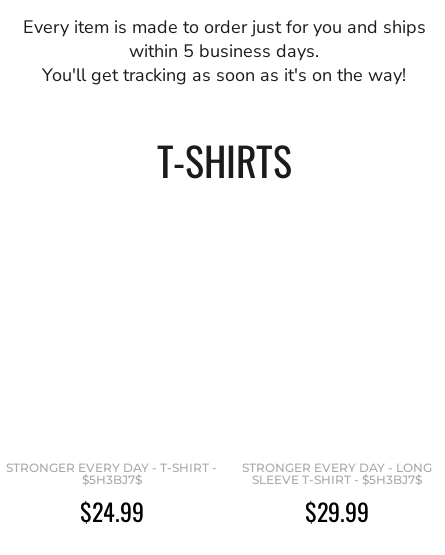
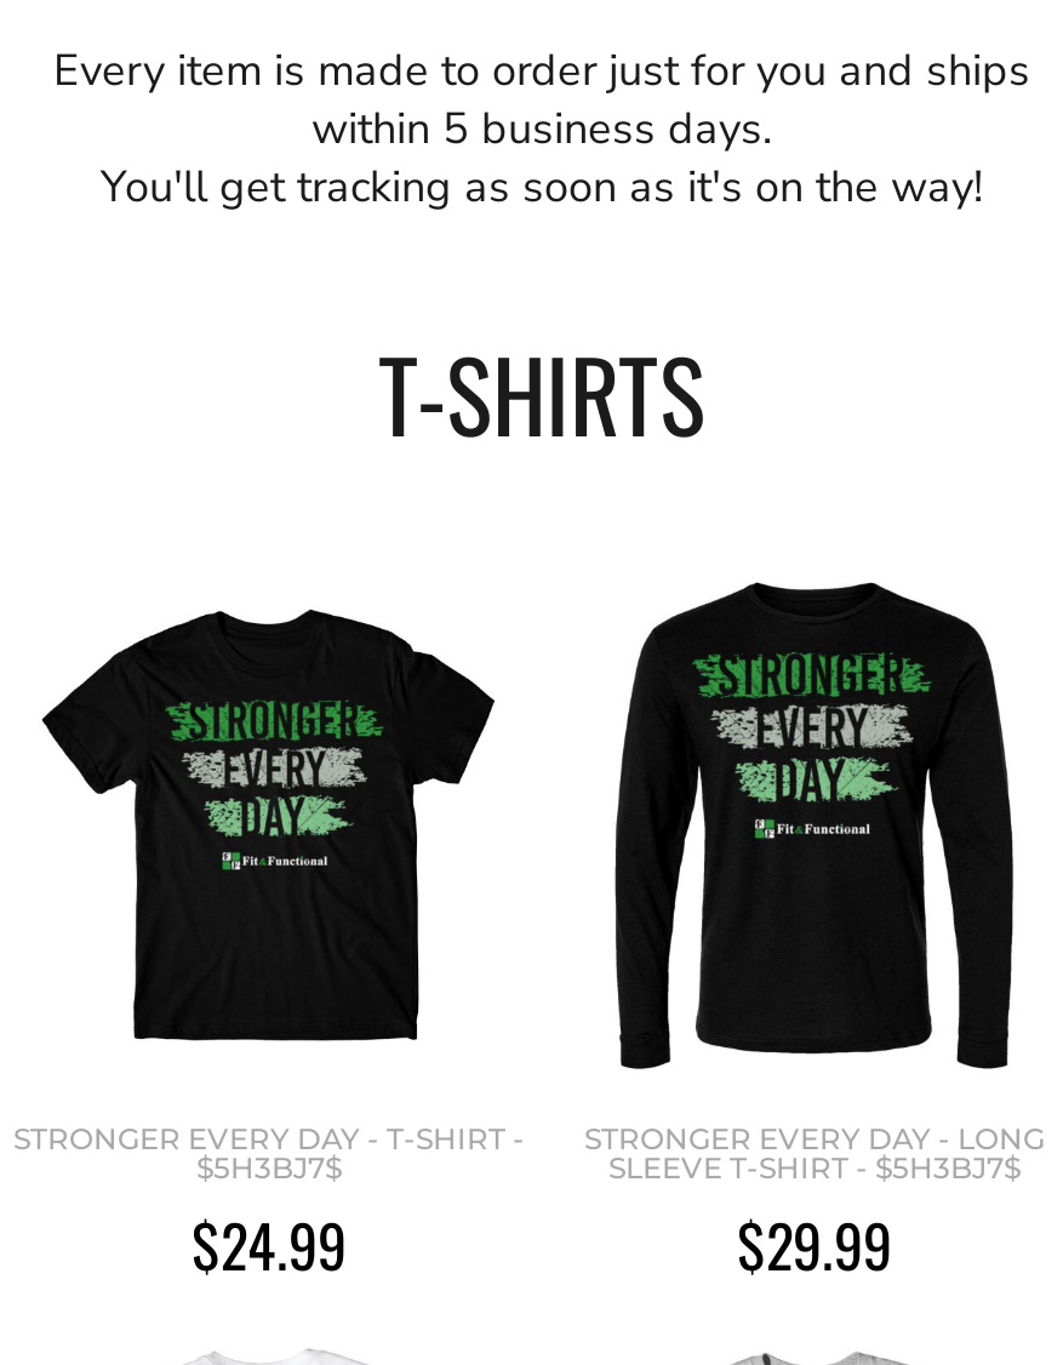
none -> [40,606,496,1043] [image]
none -> [612,579,1017,1072] [image]

